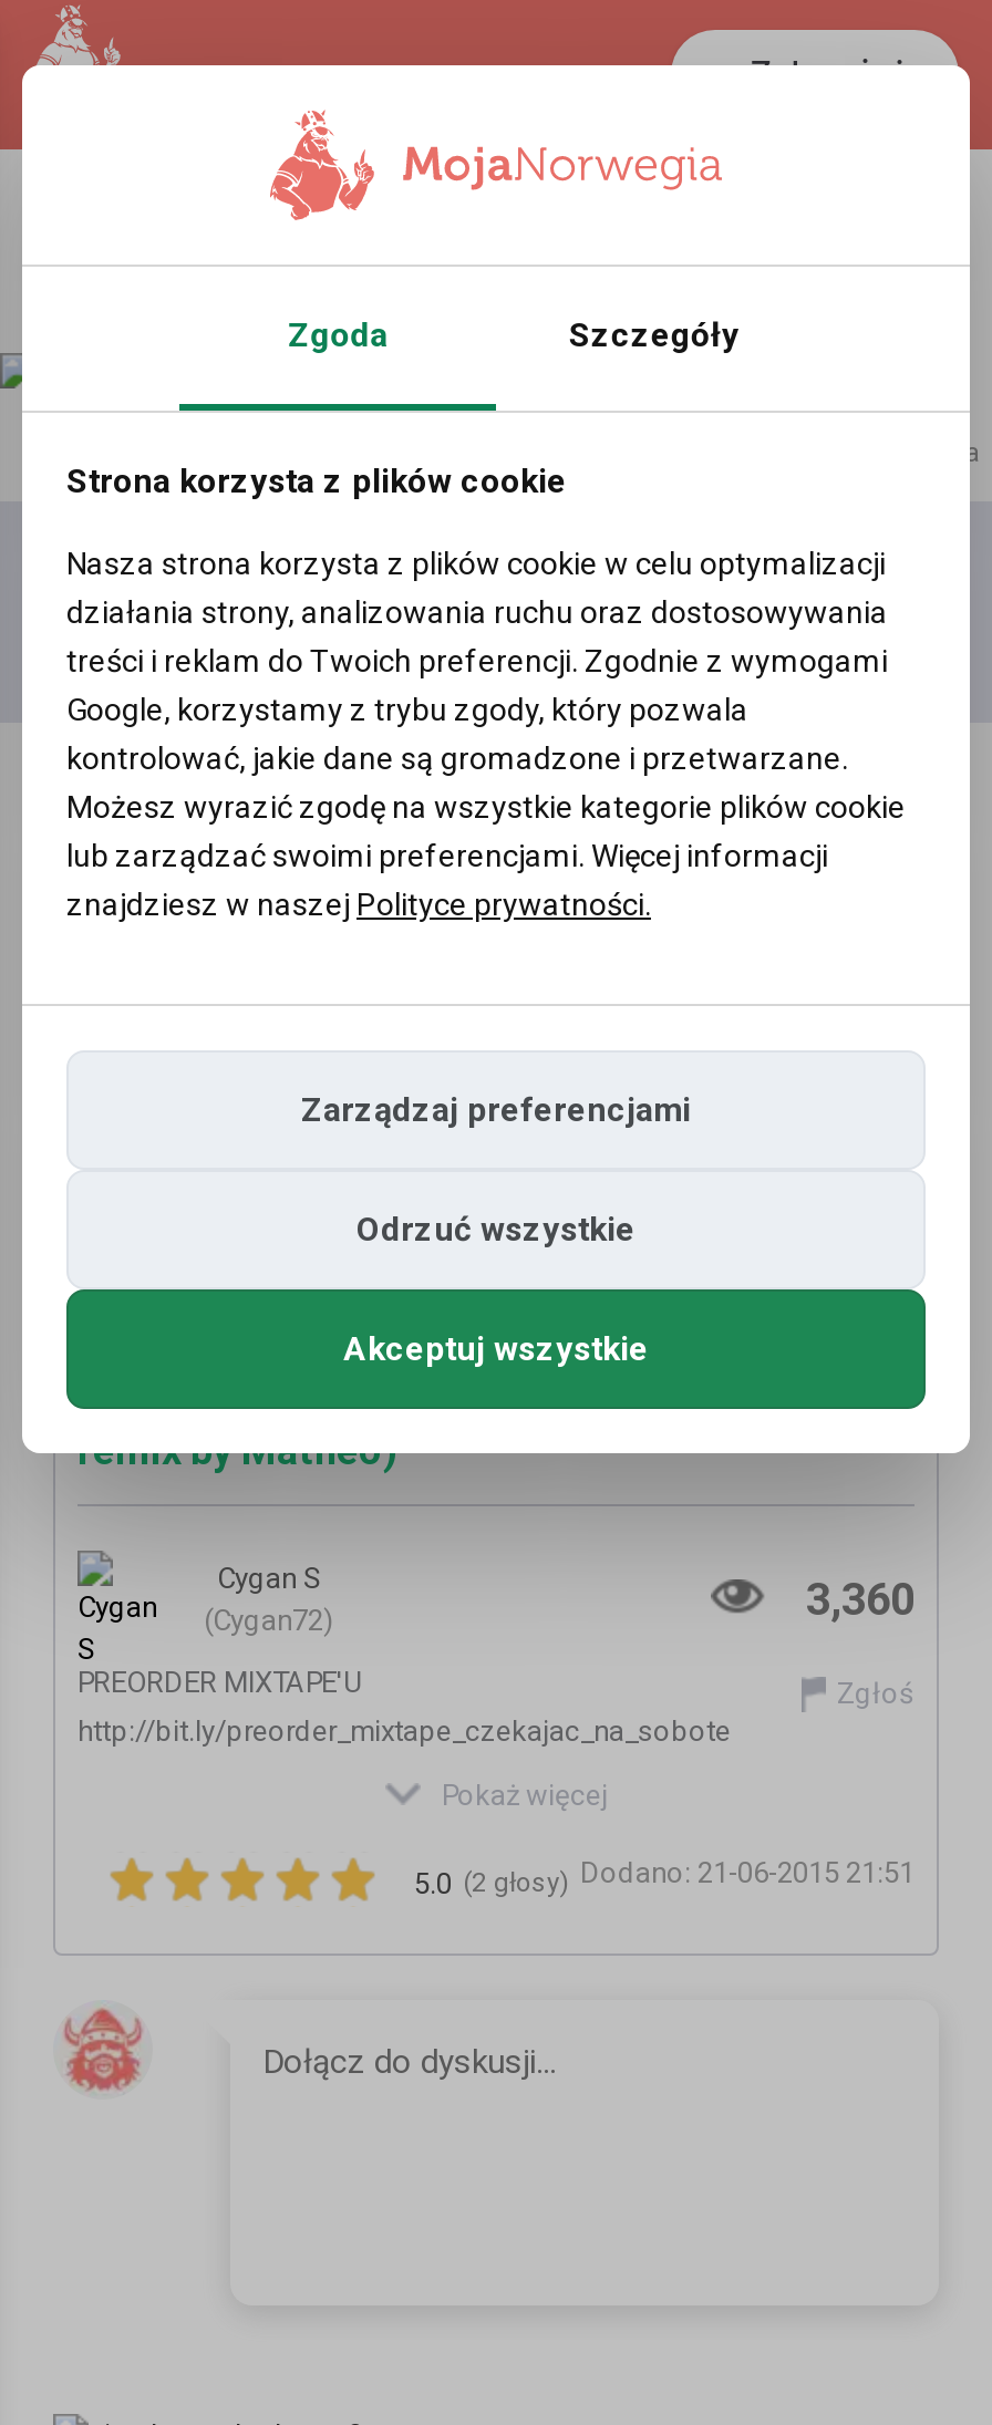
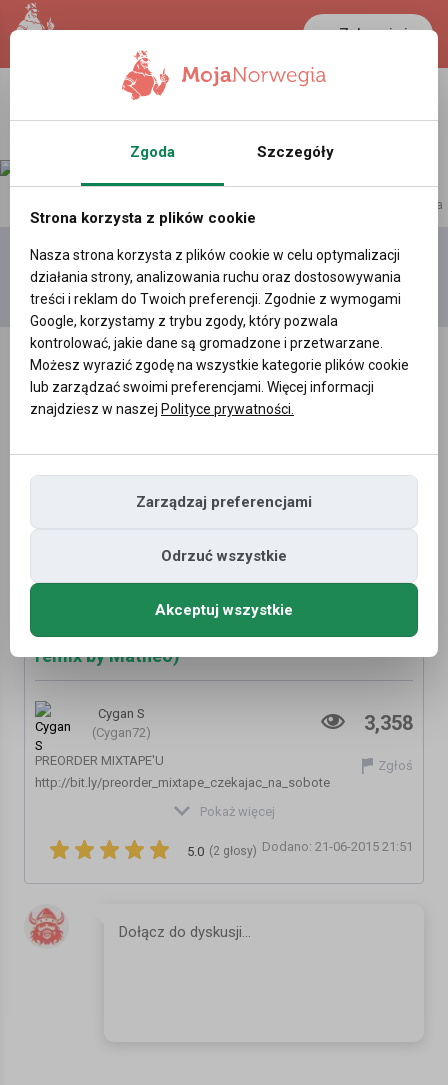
[806,1573,914,1626] 3,360 -> [364,711,413,735] 3,358

